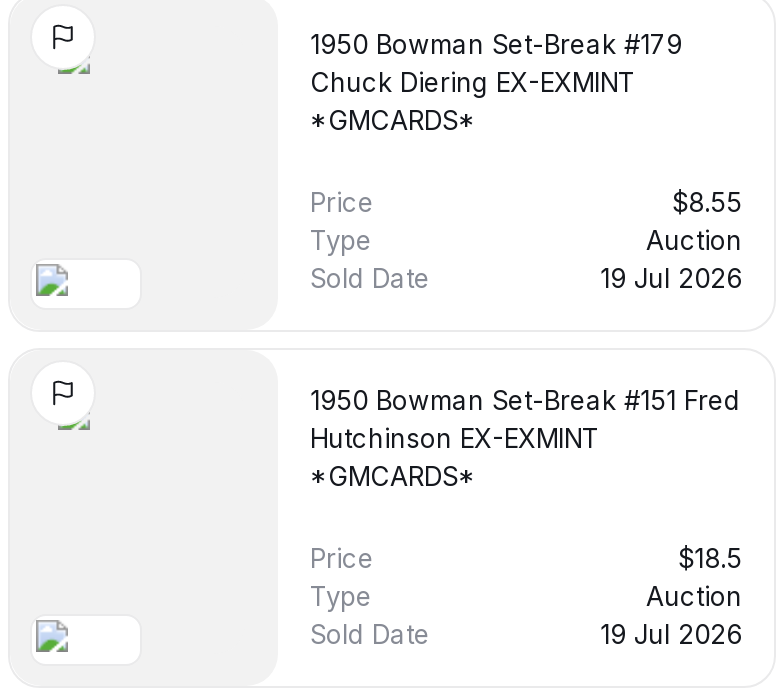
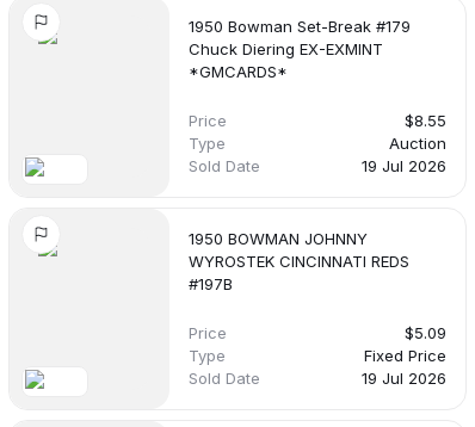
[310,384,740,492] 1950 Bowman Set-Break #151 Fred | Hutchinson EX-EXMINT | *GMCARDS* -> [189,229,409,293] 1950 BOWMAN JOHNNY | WYROSTEK CINCINNATI REDS | #197B
[678,542,742,574] $18.5 -> [405,323,446,342] $5.09
[646,580,742,612] Auction -> [364,346,446,365] Fixed Price

